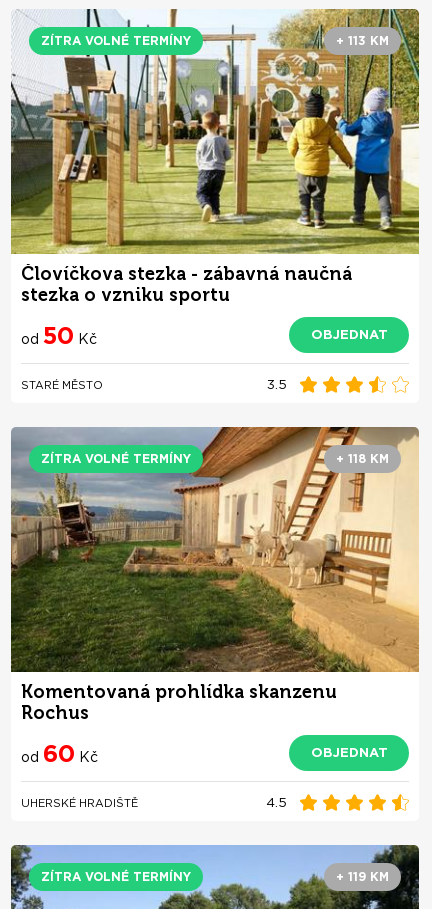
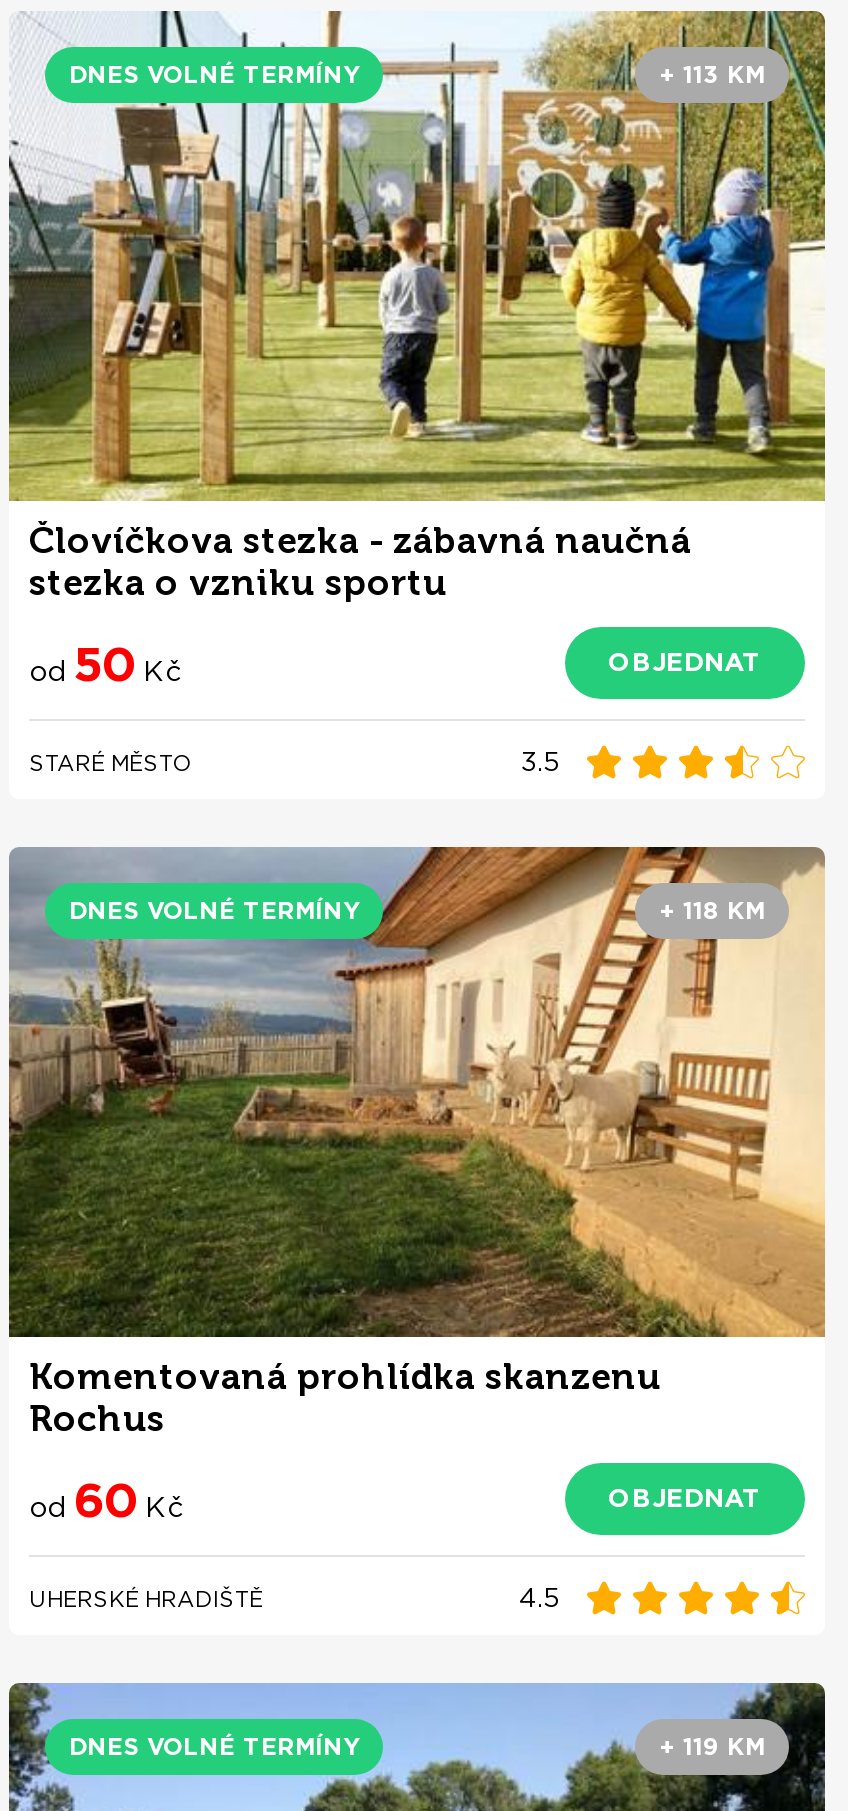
[41,33,191,48] ZÍTRA VOLNÉ TERMÍNY -> [69,60,359,90] DNES VOLNÉ TERMÍNY
[41,451,191,466] ZÍTRA VOLNÉ TERMÍNY -> [69,895,359,925] DNES VOLNÉ TERMÍNY
[41,869,191,884] ZÍTRA VOLNÉ TERMÍNY -> [69,1731,359,1761] DNES VOLNÉ TERMÍNY

